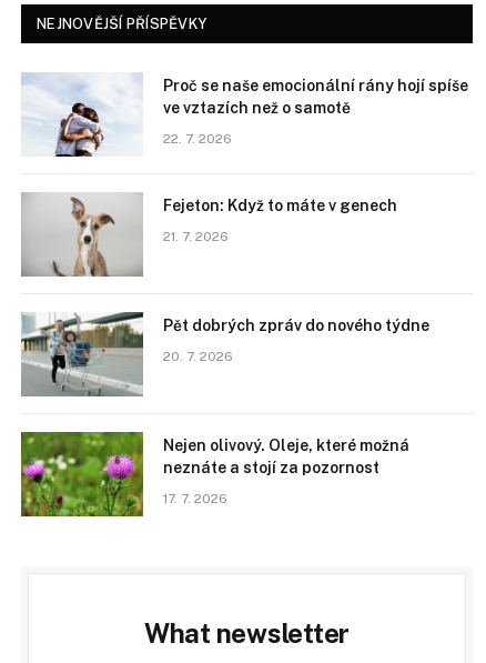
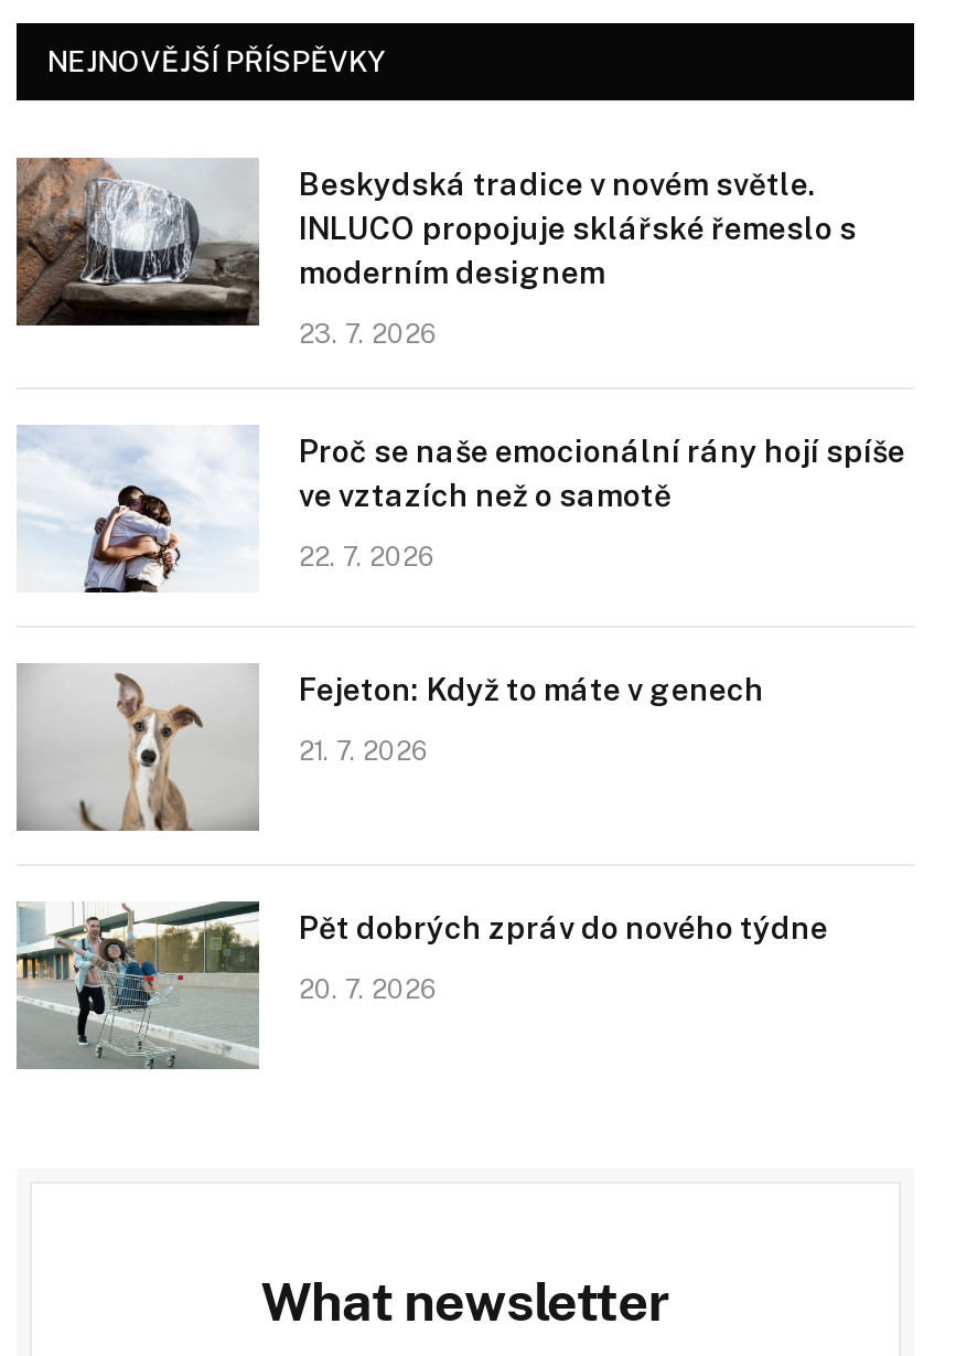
none -> [14,156,857,350] [image] | Beskydská tradice v novém světle. | INLUCO propojuje sklářské řemeslo s | moderním designem | 23. 7. 2026
moved [21,73,468,364] -> [17,427,905,1005]: [image] | Proč se naše emocionální rány hojí spíše | ve vztazích než o samotě | 22. 7. 2026 | Fejeton: Když to máte v genech | 21. 7. 2026 | Pět dobrých zpráv do nového týdne | 20. 7. 2026
[20,431,409,518] [image] | Nejen olivový. Oleje, které možná | neznáte a stojí za pozornost | 17. 7. 2026 -> none

